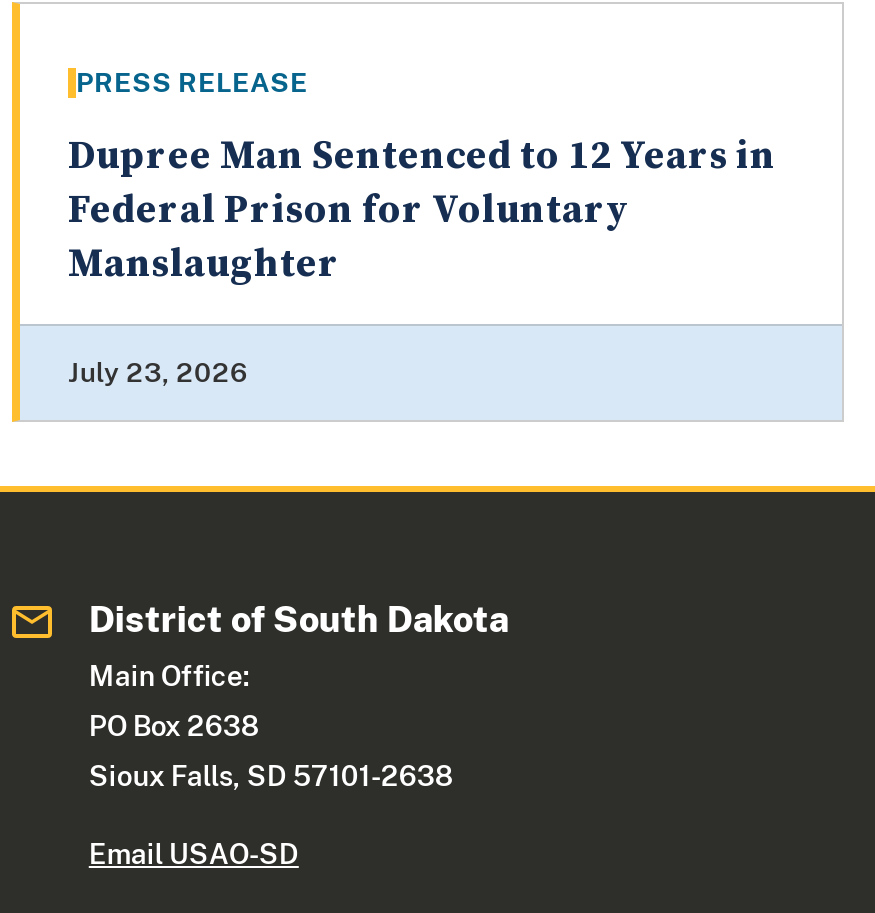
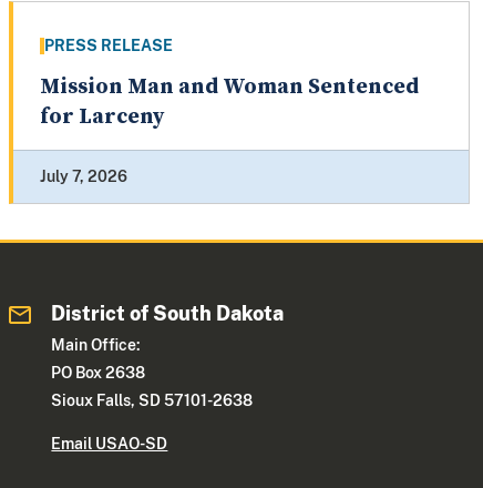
[68,132,776,290] Dupree Man Sentenced to 12 Years in | Federal Prison for Voluntary | Manslaughter -> [40,73,419,131] Mission Man and Woman Sentenced | for Larceny
[68,356,248,388] July 23, 2026 -> [40,168,127,185] July 7, 2026

